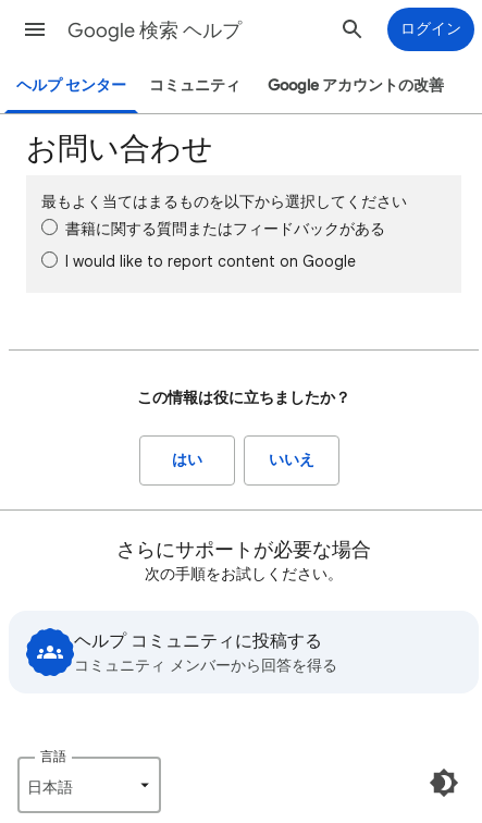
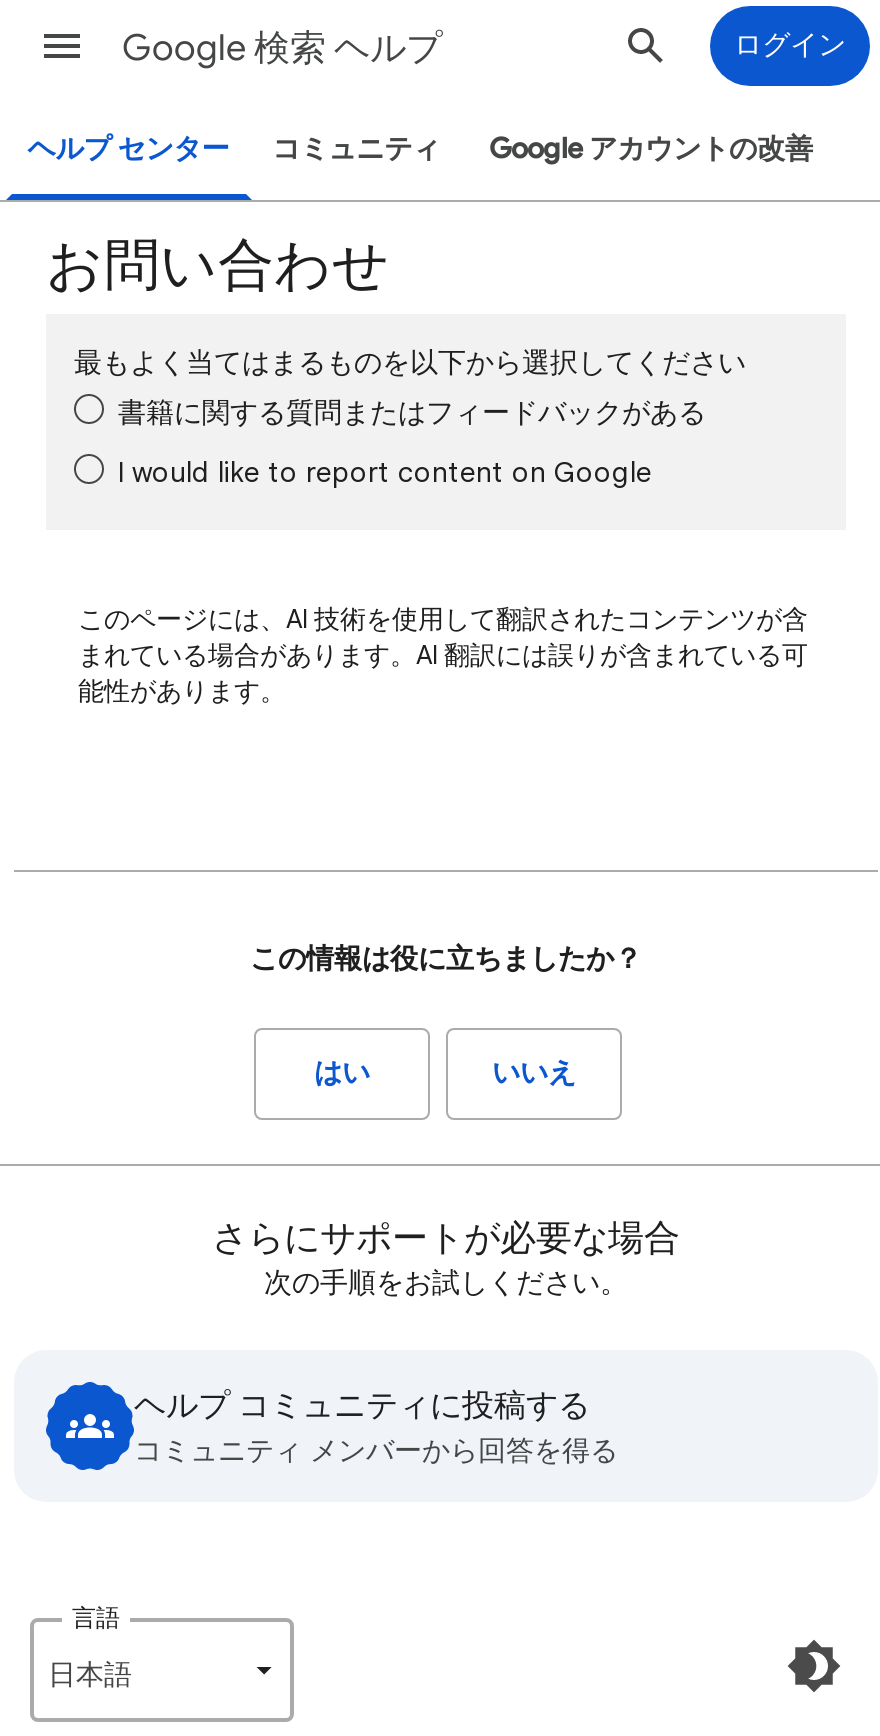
none -> [78,602,808,708] このページには、AI 技術を使用して翻訳されたコンテンツが含 | まれている場合があります。AI 翻訳には誤りが含まれている可 | 能性があります。

